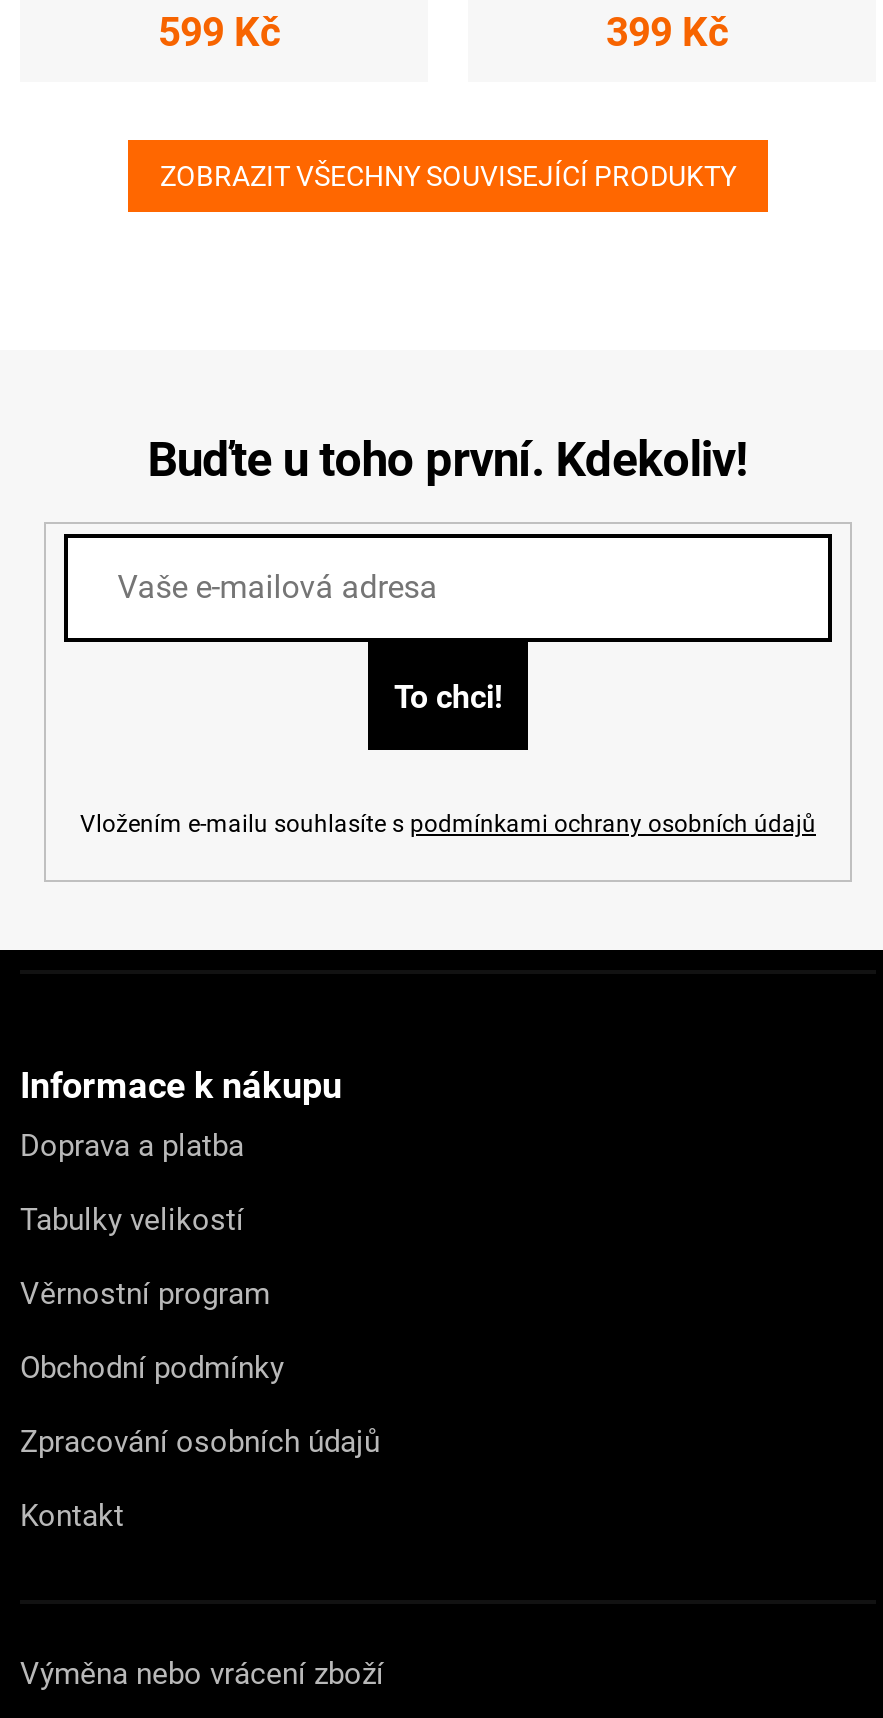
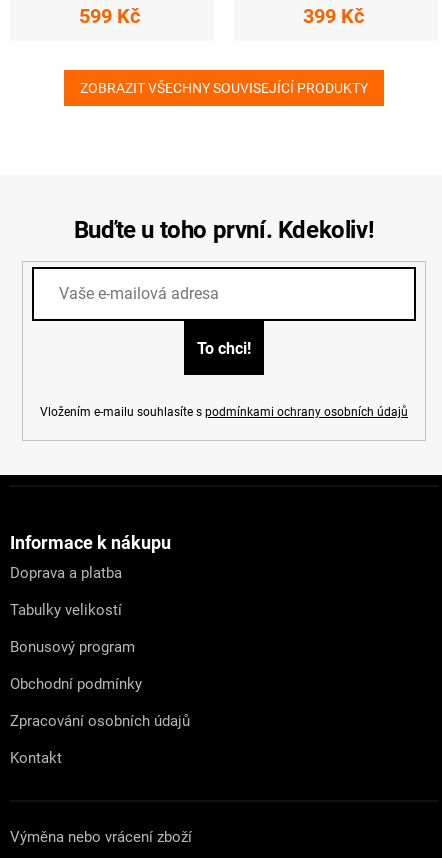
[20,1276,270,1312] Věrnostní program -> [10,638,135,656] Bonusový program

